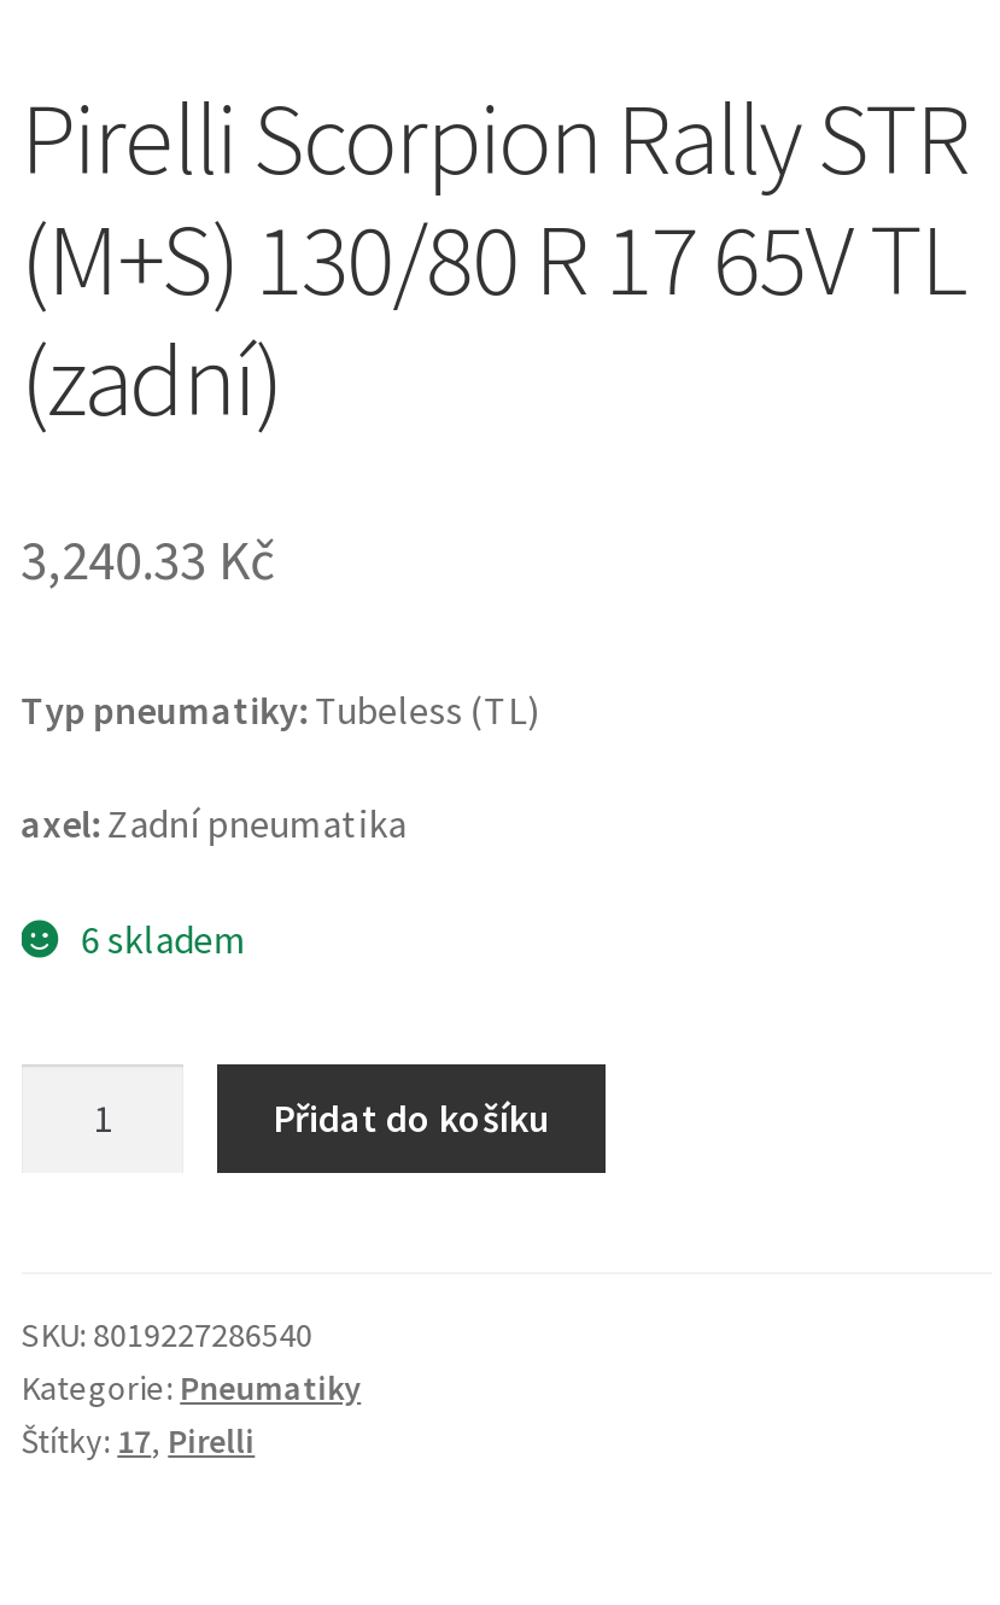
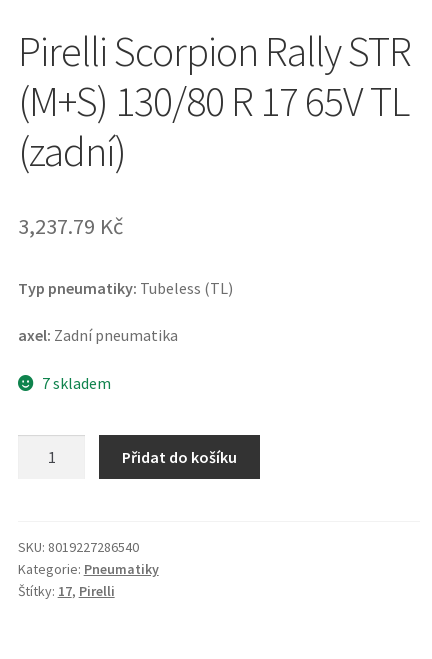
[21,525,274,593] 3,240.33 Kč -> [18,212,123,240] 3,237.79 Kč
[80,915,247,963] 6 skladem -> [42,373,111,393] 7 skladem

